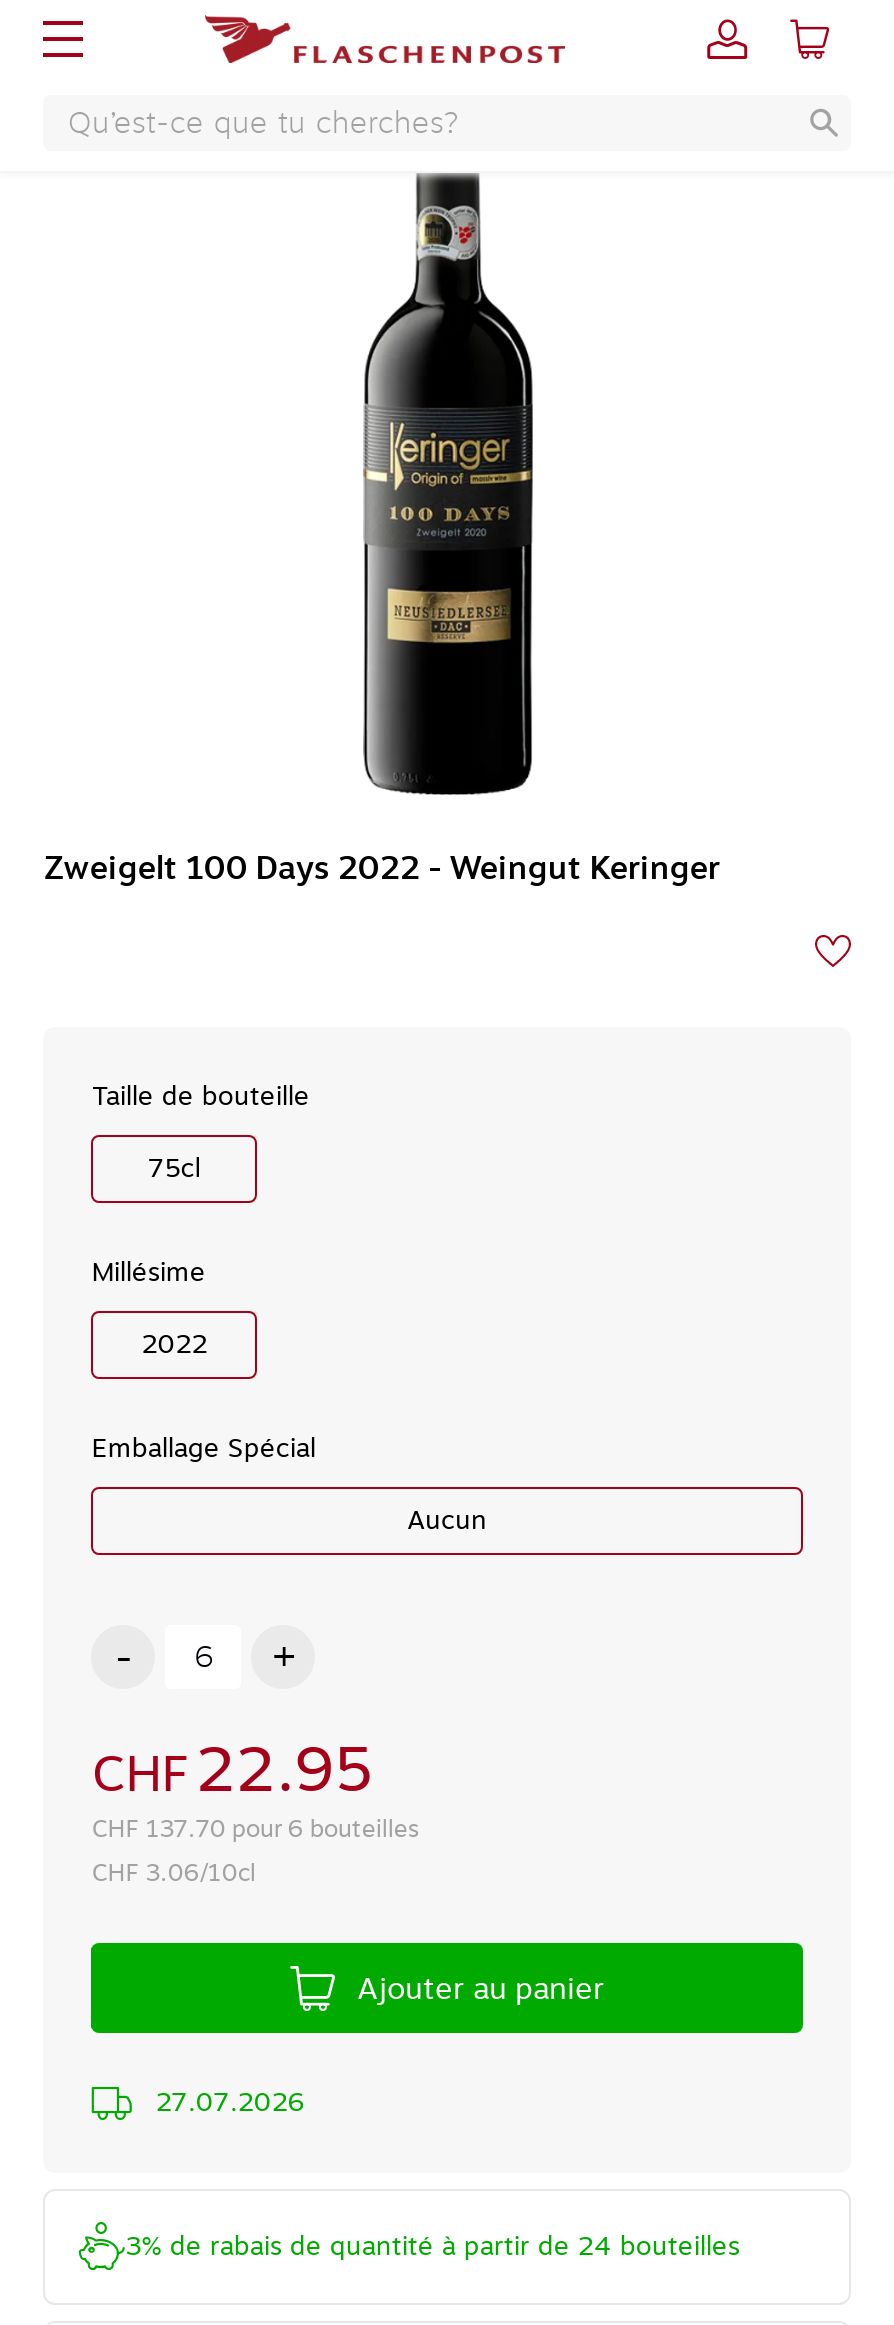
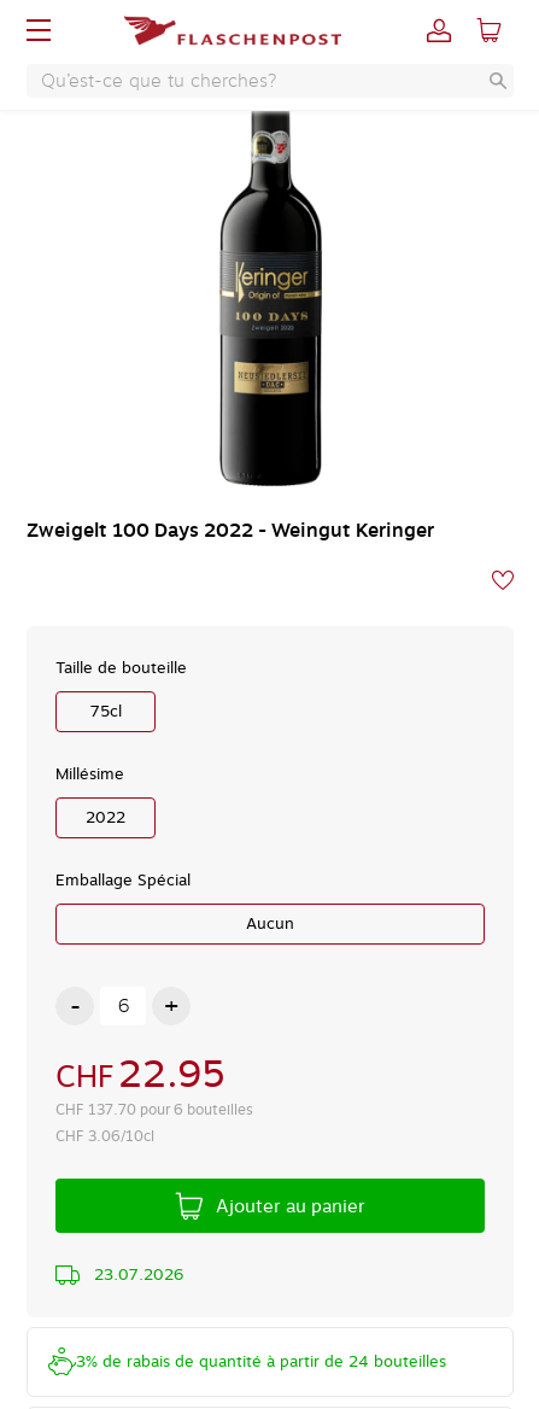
[156,2082,304,2122] 27.07.2026 -> [95,1262,184,1287] 23.07.2026

